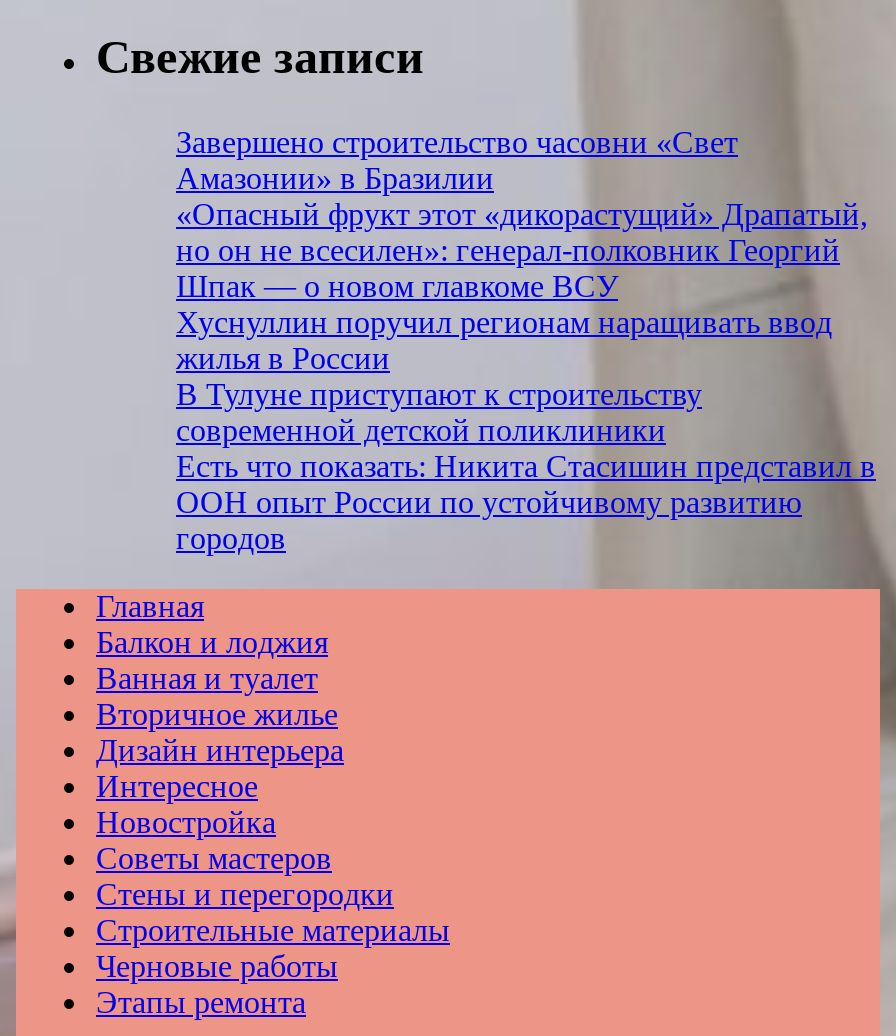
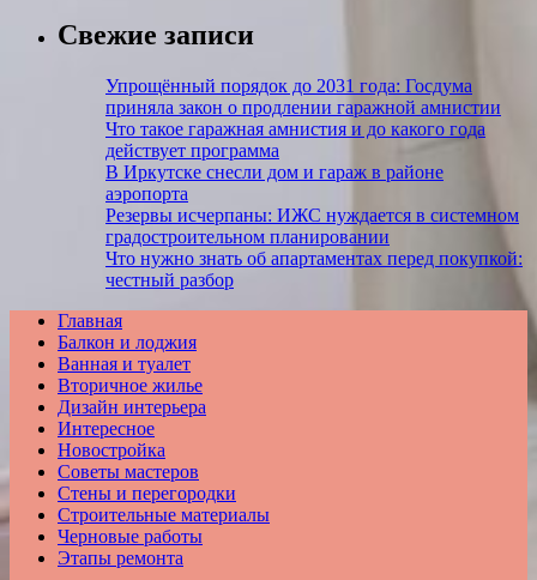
[176,124,876,554] Завершено строительство часовни «Свет | Амазонии» в Бразилии | «Опасный фрукт этот «дикорастущий» Драпатый, | но он не всесилен»: генерал-полковник Георгий | Шпак — о новом главкоме ВСУ | Хуснуллин поручил регионам наращивать ввод | жилья в России | В Тулуне приступают к строительству | современной детской поликлиники | Есть что показать: Никита Стасишин представил в | ООН опыт России по устойчивому развитию | городов -> [105,75,523,290] Упрощённый порядок до 2031 года: Госдума | приняла закон о продлении гаражной амнистии | Что такое гаражная амнистия и до какого года | действует программа | В Иркутске снесли дом и гараж в районе | аэропорта | Резервы исчерпаны: ИЖС нуждается в системном | градостроительном планировании | Что нужно знать об апартаментах перед покупкой: | честный разбор

